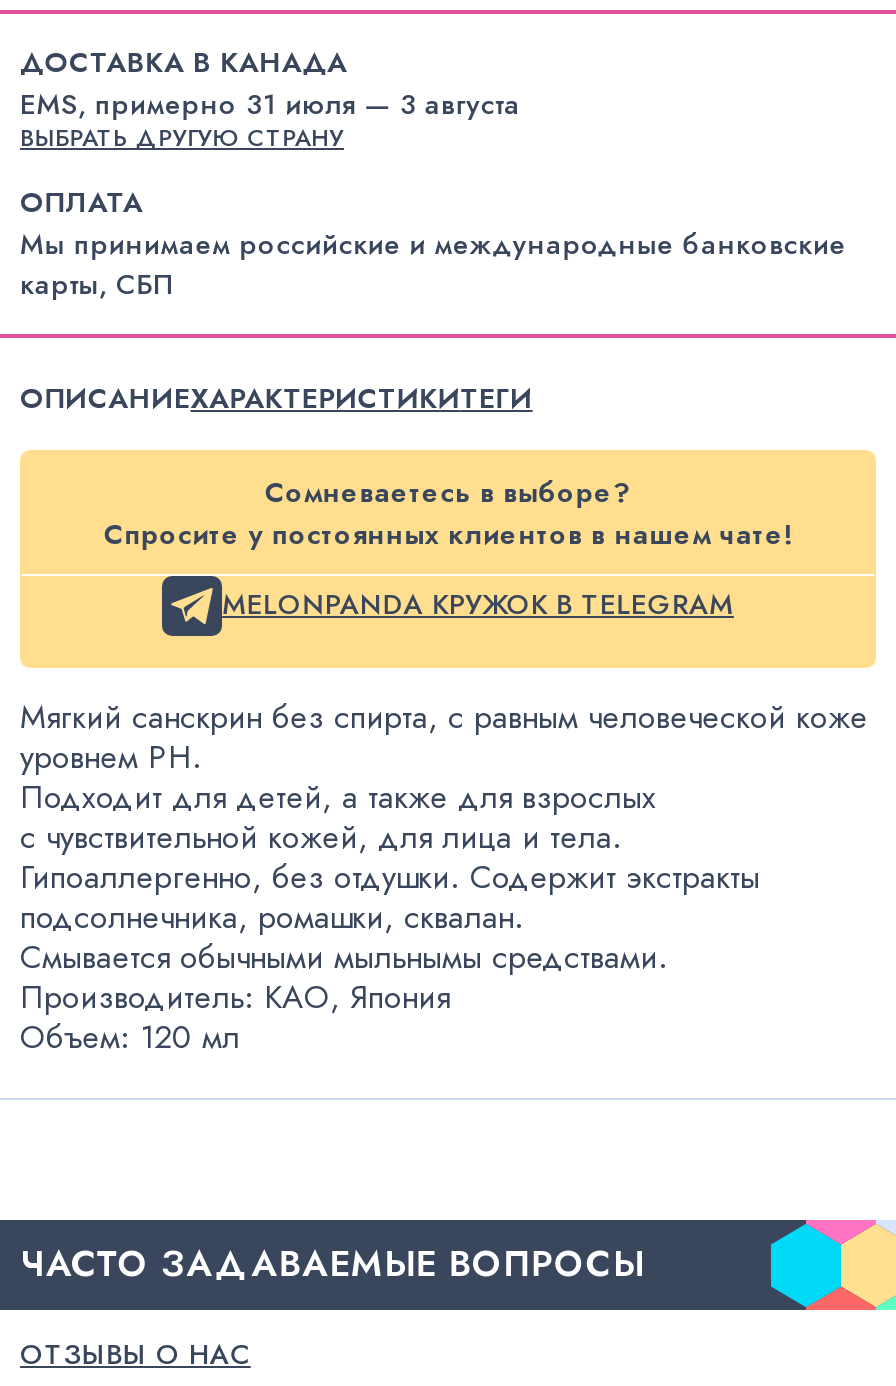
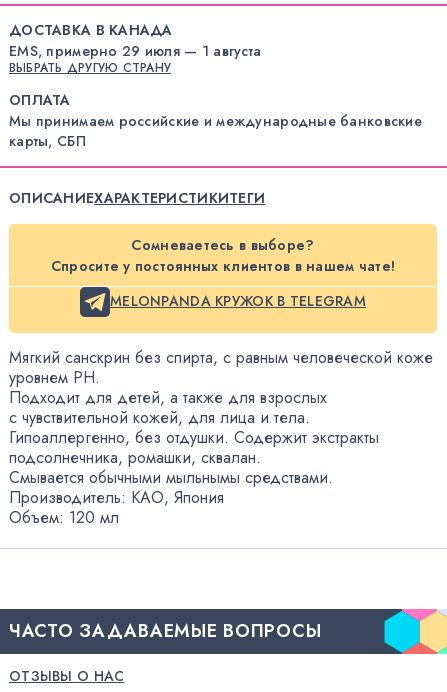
[20,84,520,124] EMS, примерно 31 июля — 3 августа -> [9,41,261,61] EMS, примерно 29 июля — 1 августа

